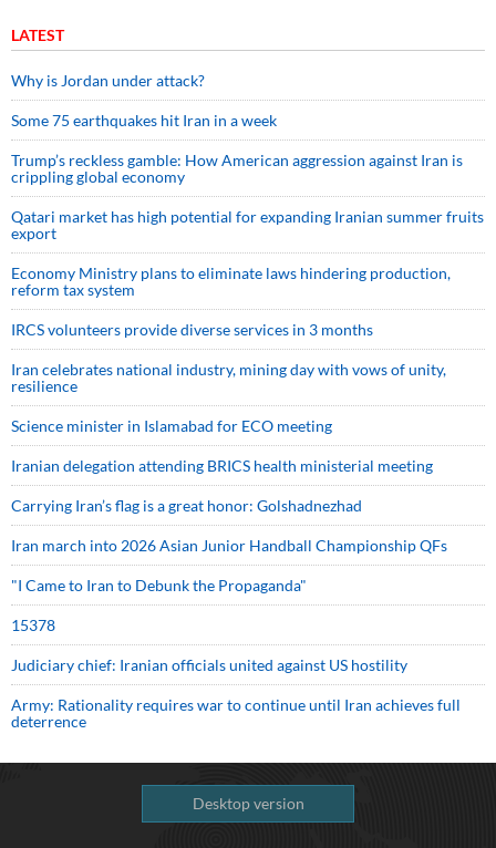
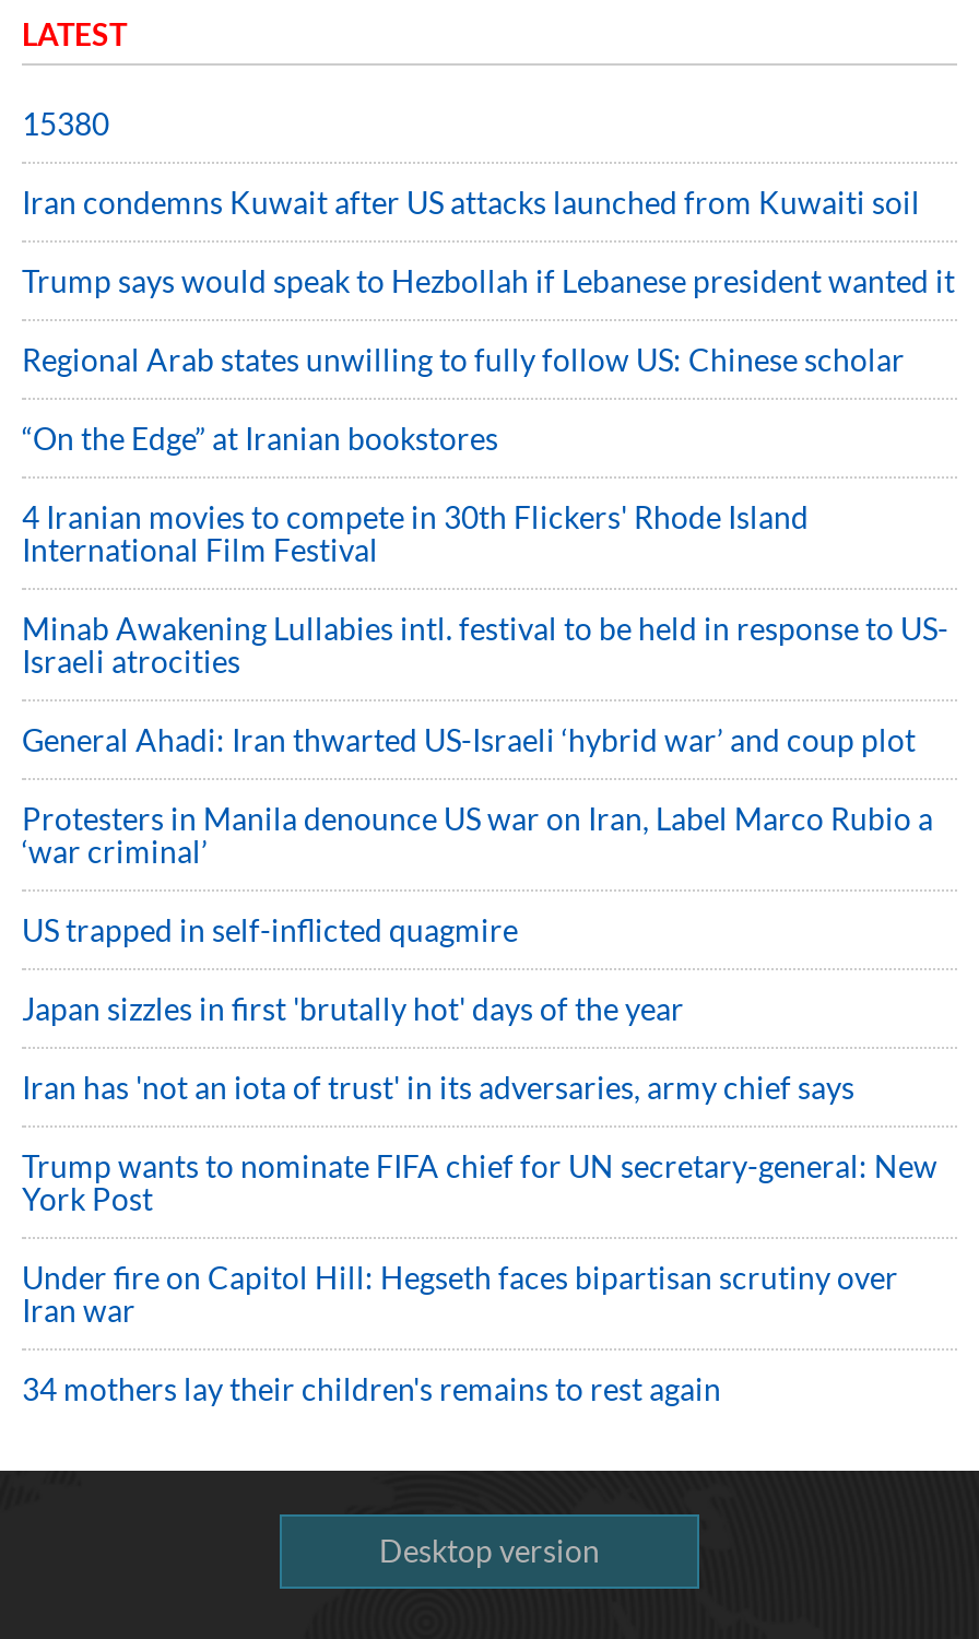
[11,71,205,89] Why is Jordan under attack? -> [22,104,109,141] 15380
[11,110,277,129] Some 75 earthquakes hit Iran in a week -> [22,183,920,220] Iran condemns Kuwait after US attacks launched from Kuwaiti soil
[11,150,463,186] Trump’s reckless gamble: How American aggression against Iran is | crippling global economy -> [22,262,955,299] Trump says would speak to Hezbollah if Lebanese president wanted it
[11,207,484,242] Qatari market has high potential for expanding Iranian summer fruits | export -> [22,340,905,377] Regional Arab states unwilling to fully follow US: Chinese scholar
[11,263,451,299] Economy Ministry plans to eliminate laws hindering production, | reform tax system -> [22,419,498,456] “On the Edge” at Iranian bookstores
[11,320,373,338] IRCS volunteers provide diverse services in 3 months -> [22,498,809,568] 4 Iranian movies to compete in 30th Flickers' Rhode Island | International Film Festival
[11,359,446,395] Iran celebrates national industry, mining day with vows of unity, | resilience -> [22,609,948,679] Minab Awakening Lullabies intl. festival to be held in response to US- | Israeli atrocities
[11,416,332,435] Science minister in Islamabad for ECO meeting -> [22,721,916,758] General Ahadi: Iran thwarted US-Israeli ‘hybrid war’ and coup plot
[11,456,433,475] Iranian delegation attending BRICS health ministerial meeting -> [22,799,933,869] Protesters in Manila denounce US war on Iran, Label Marco Rubio a | ‘war criminal’
[11,496,362,514] Carrying Iran’s flag is a great honor: Golshadnezhad -> [22,911,524,948] US trapped in self-inflicted quagmire
[11,535,447,554] Iran march into 2026 Asian Junior Handball Championship QFs -> [22,989,684,1026] Japan sizzles in first 'brutally hot' days of the year
[11,575,307,594] "I Came to Iran to Debunk the Propaganda" -> [22,1068,861,1105] Iran has 'not an iota of trust' in its adversaries, army chief says
[11,615,55,634] 15378 -> [22,1147,937,1217] Trump wants to nominate FIFA chief for UN secretary-general: New | York Post
[11,655,414,674] Judiciary chief: Iranian officials united against US hostility -> [22,1258,898,1328] Under fire on Capitol Hill: Hegseth faces bipartisan scrutiny over | Iran war
[11,695,461,730] Army: Rationality requires war to continue until Iran achieves full | deterrence -> [22,1370,721,1407] 34 mothers lay their children's remains to rest again

